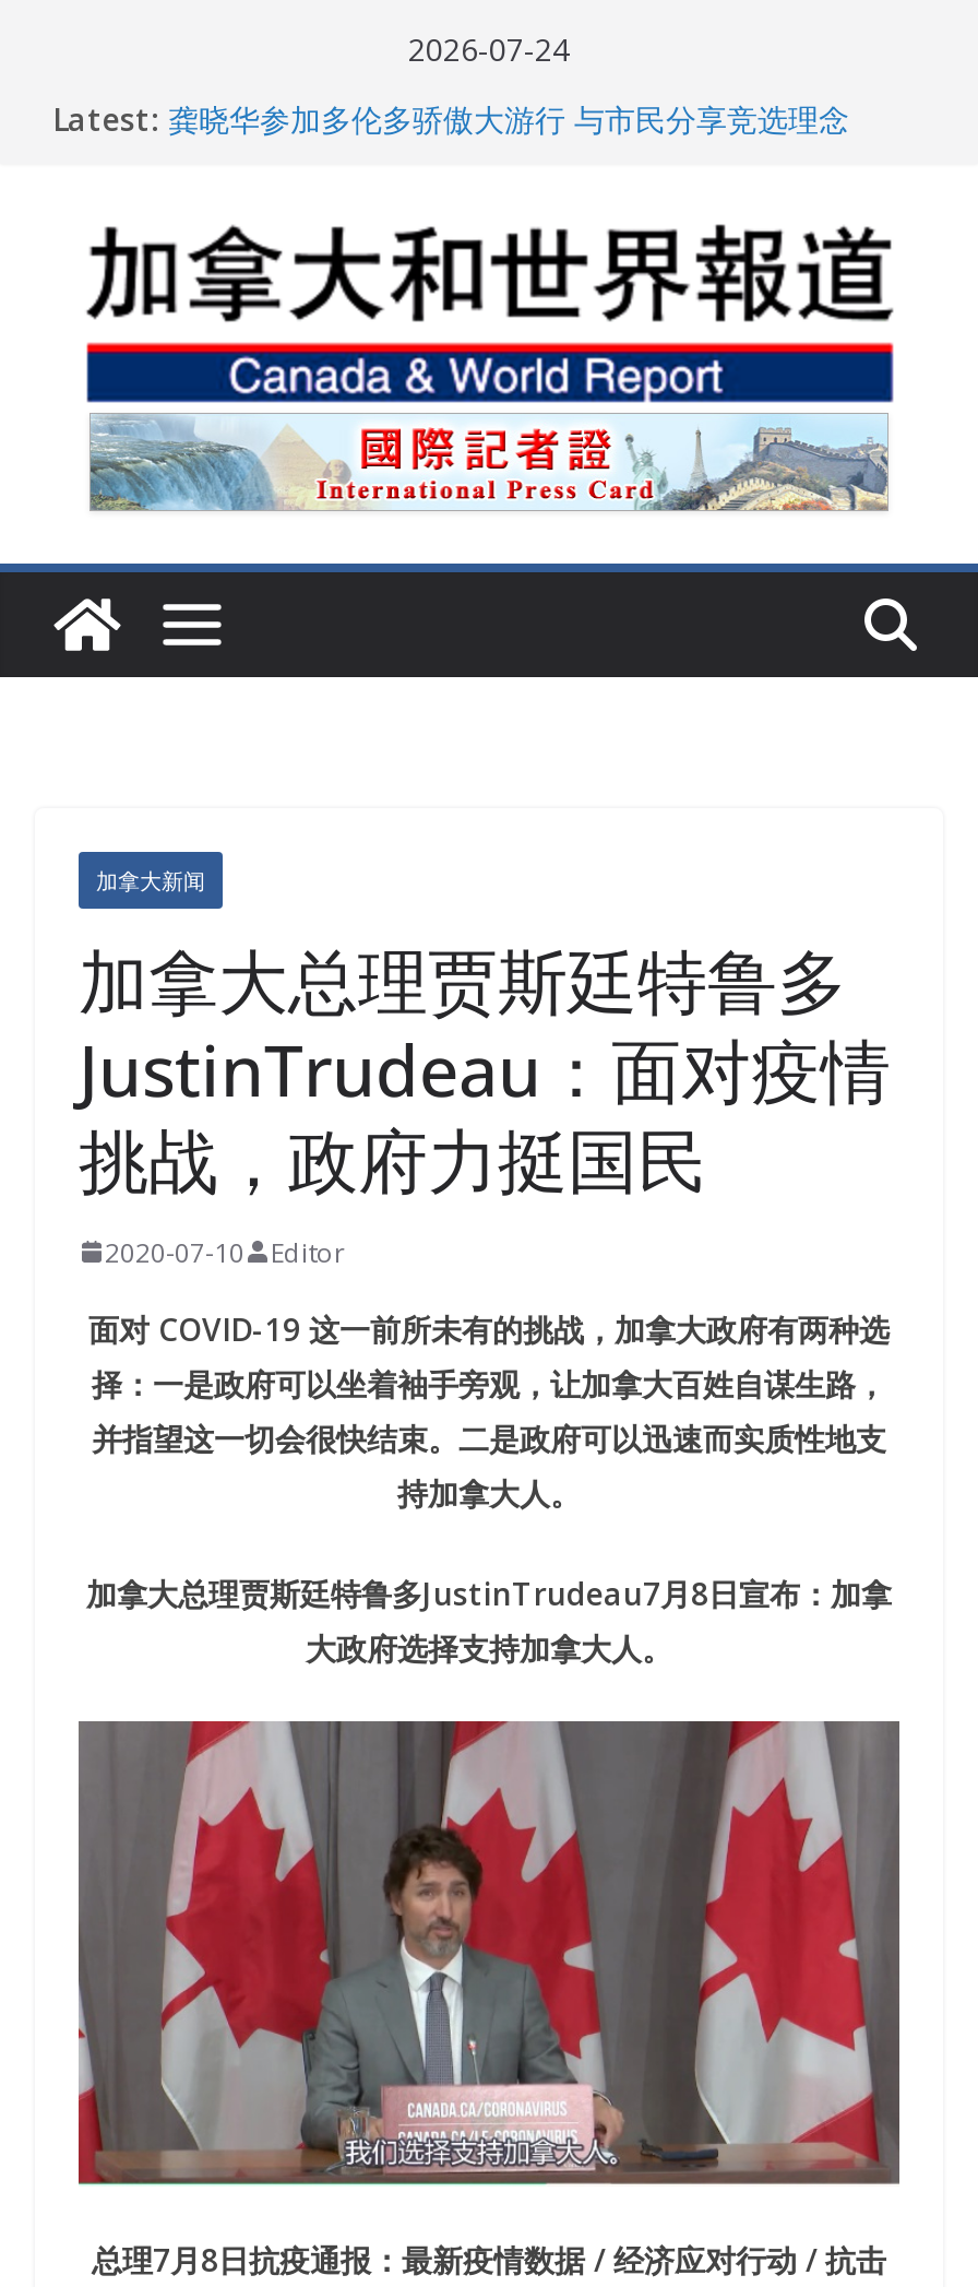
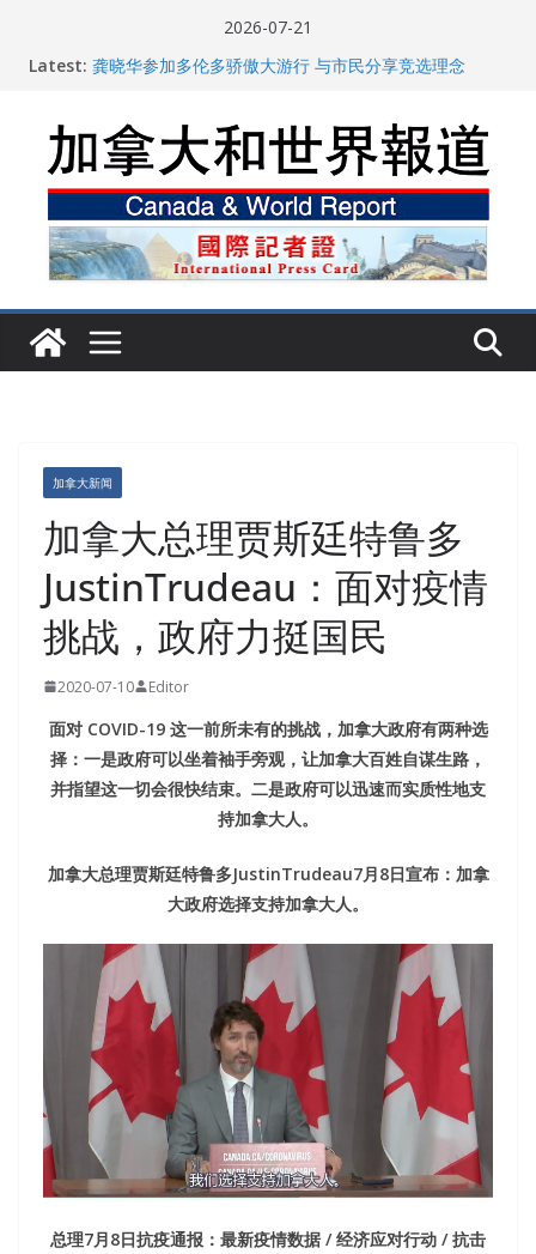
[408,28,570,70] 2026-07-24 -> [224,16,312,38] 2026-07-21

